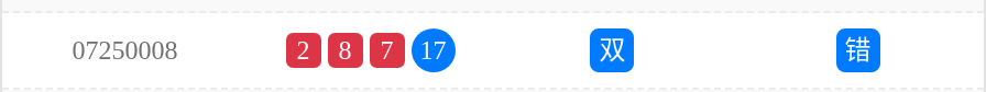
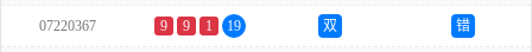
[72,35,446,66] 07250008 | 2 | 8 | 7 | 17 -> [39,18,241,34] 07220367 | 9 | 9 | 1 | 19

